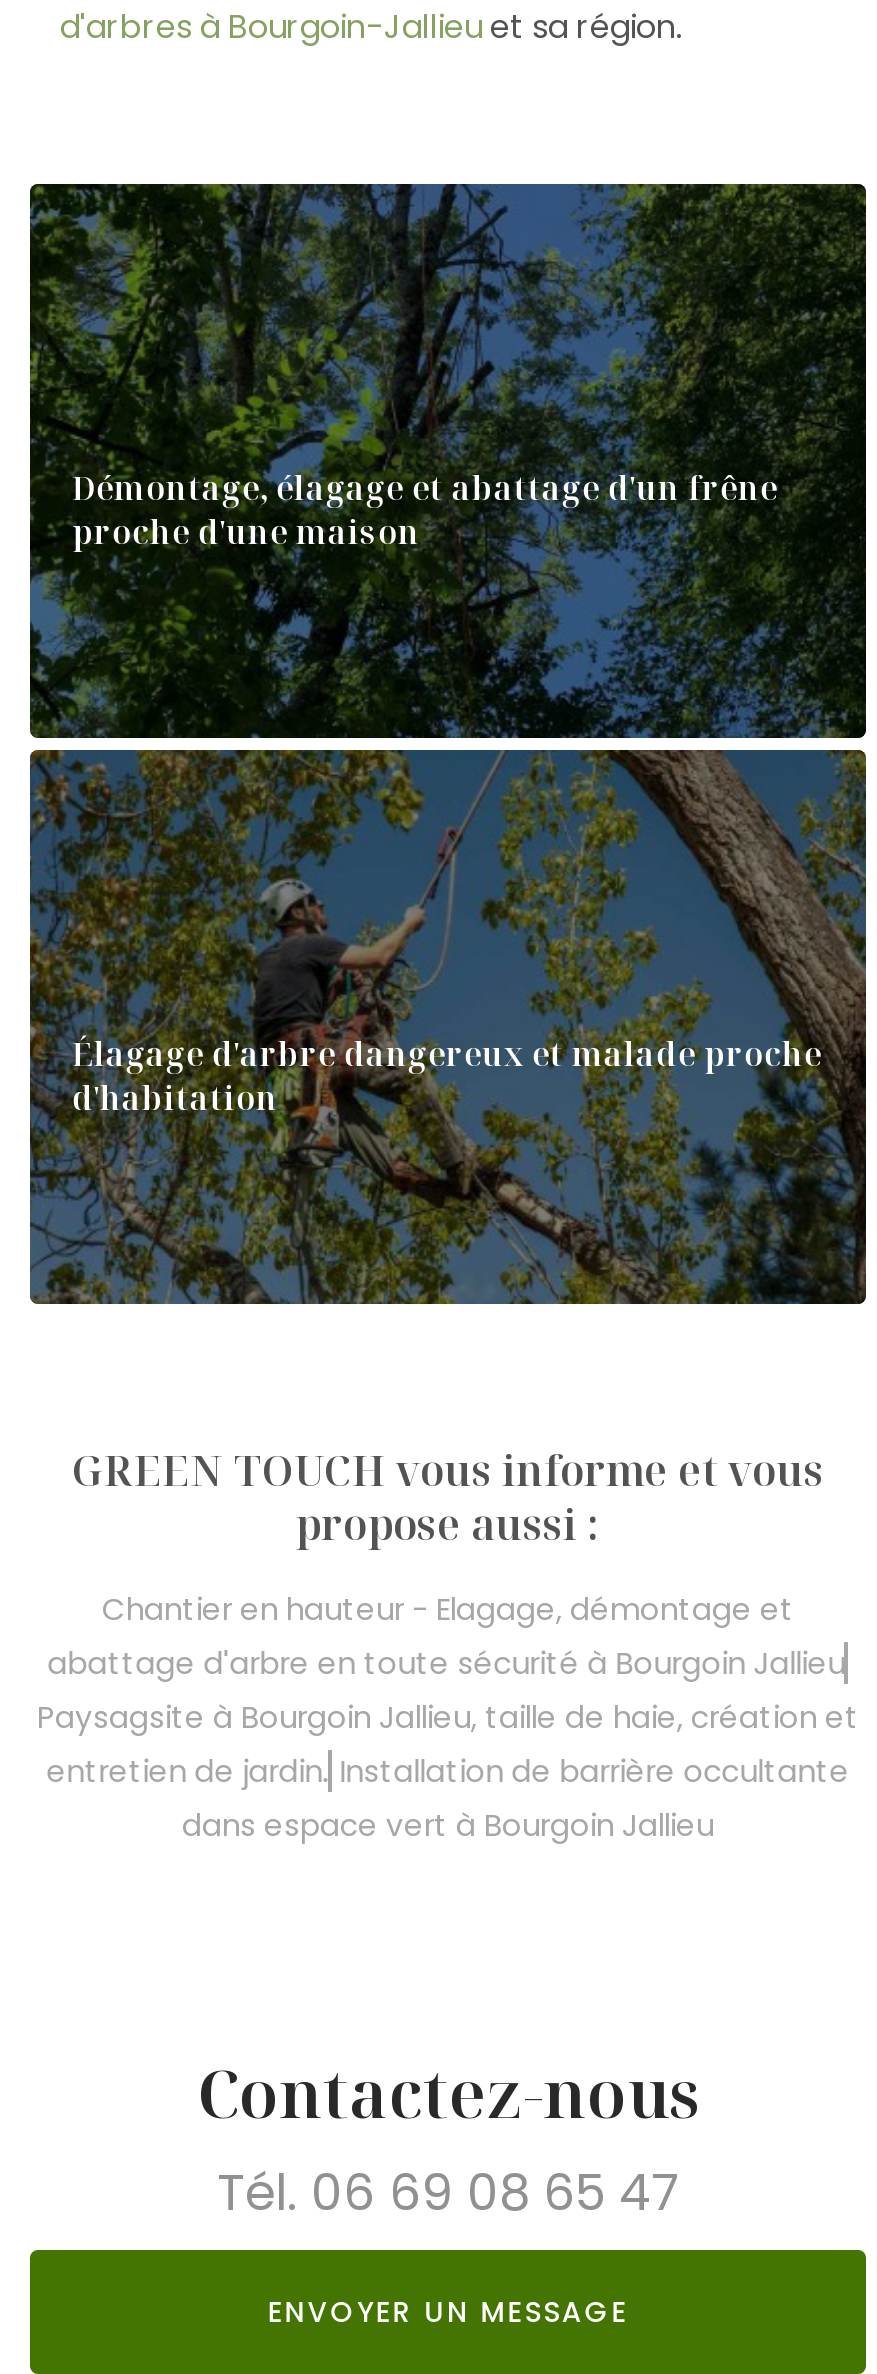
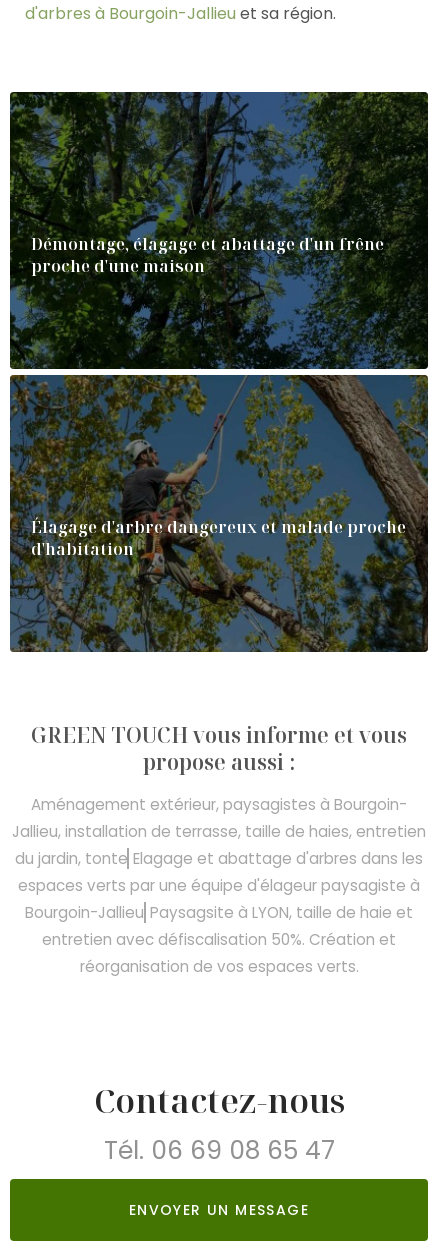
[37,1588,859,1846] Chantier en hauteur - Elagage, démontage et | abattage d'arbre en toute sécurité à Bourgoin Jallieu | Paysagsite à Bourgoin Jallieu, taille de haie, création et | entretien de jardin. Installation de barrière occultante | dans espace vert à Bourgoin Jallieu -> [12,794,426,977] Aménagement extérieur, paysagistes à Bourgoin- | Jallieu, installation de terrasse, taille de haies, entretien | du jardin, tonte Elagage et abattage d'arbres dans les | espaces verts par une équipe d'élageur paysagiste à | Bourgoin-Jallieu Paysagsite à LYON, taille de haie et | entretien avec défiscalisation 50%. Création et | réorganisation de vos espaces verts.

